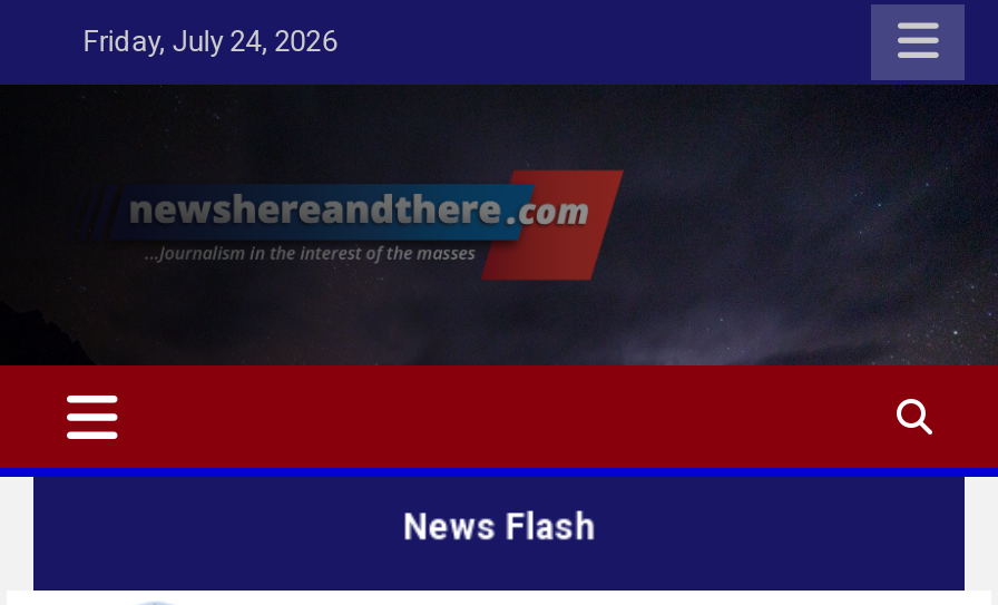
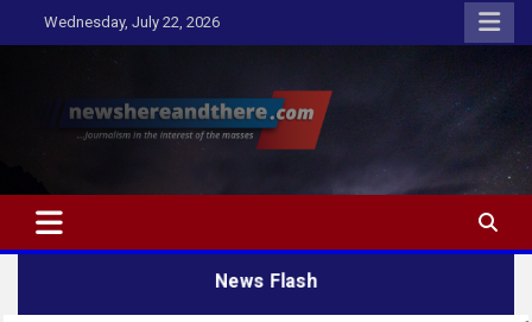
[70,25,337,58] Friday, July 24, 2026 -> [37,13,220,31] Wednesday, July 22, 2026

